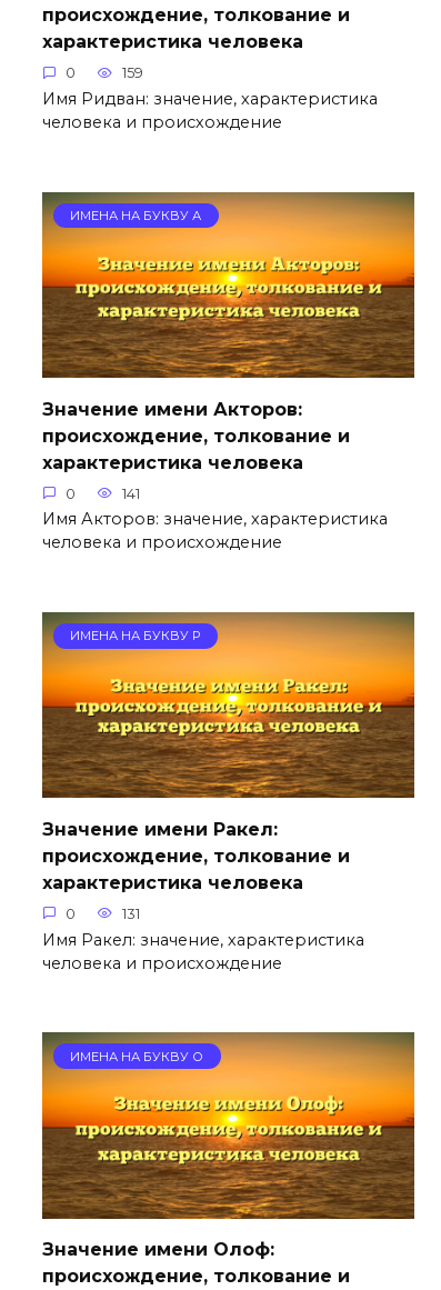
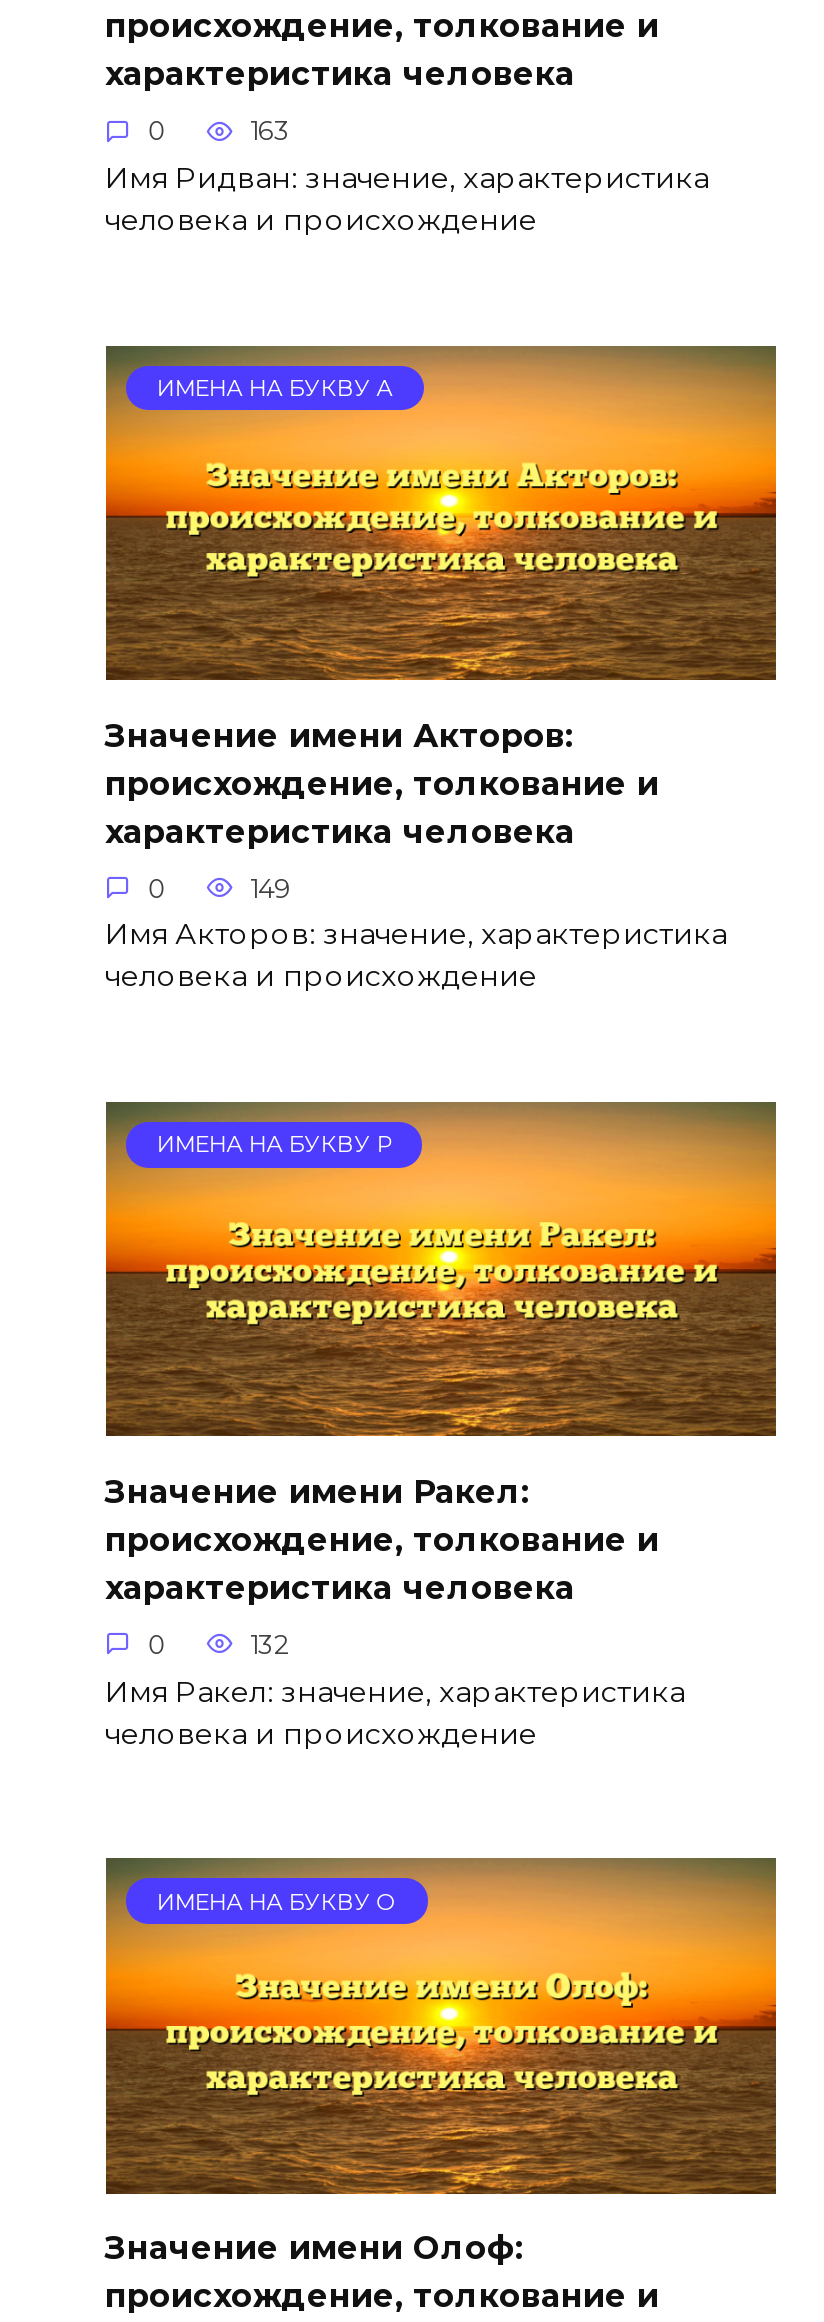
[122,65,143,82] 159 -> [250,117,290,147] 163
[122,485,140,502] 141 -> [250,873,290,903] 149
[122,905,140,922] 131 -> [250,1630,288,1660] 132

